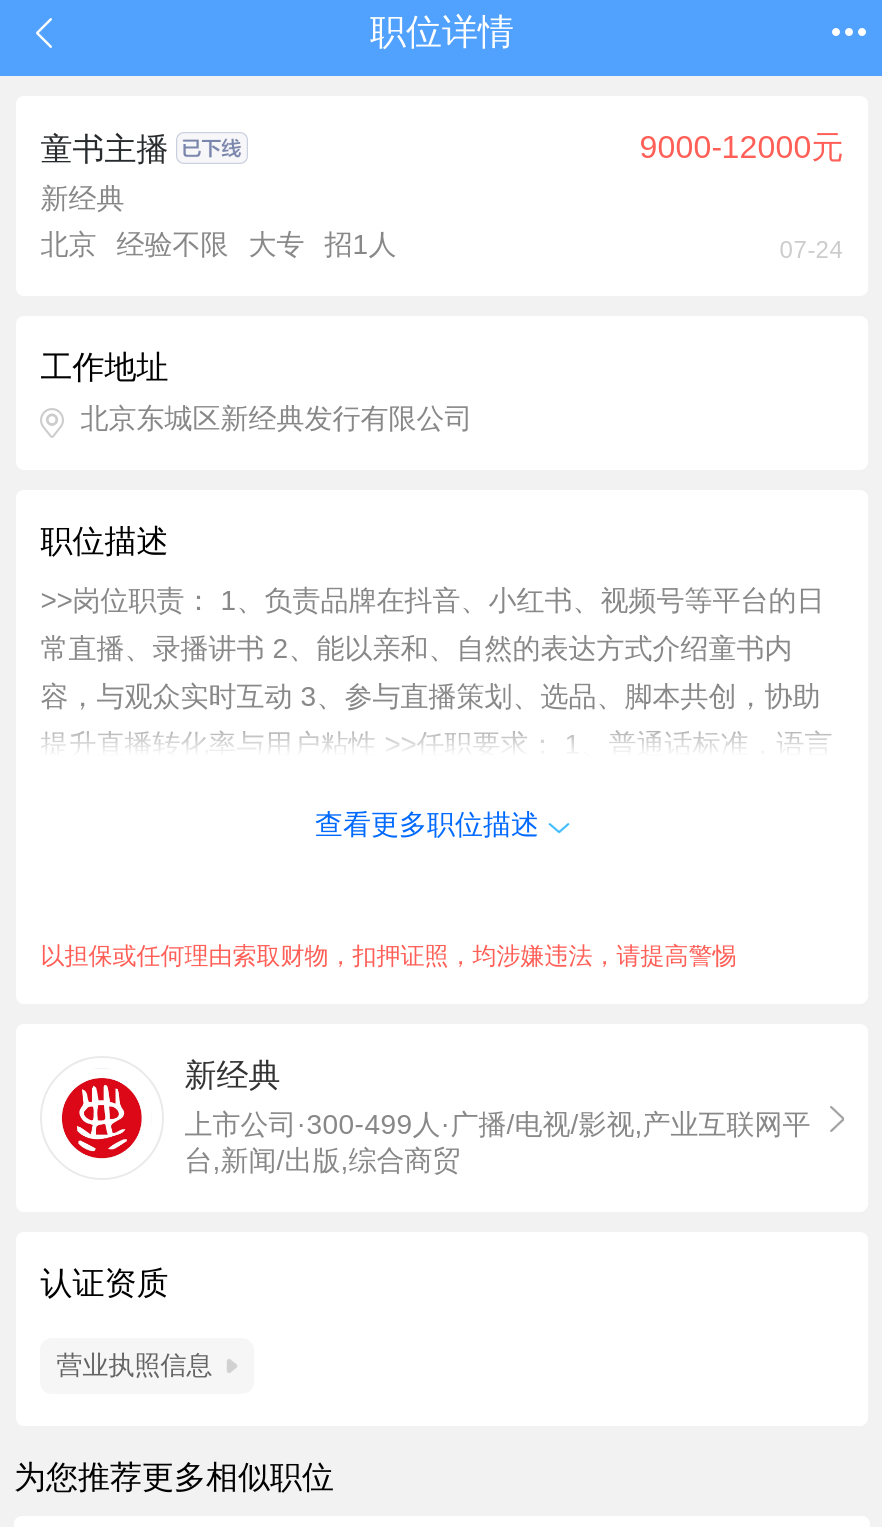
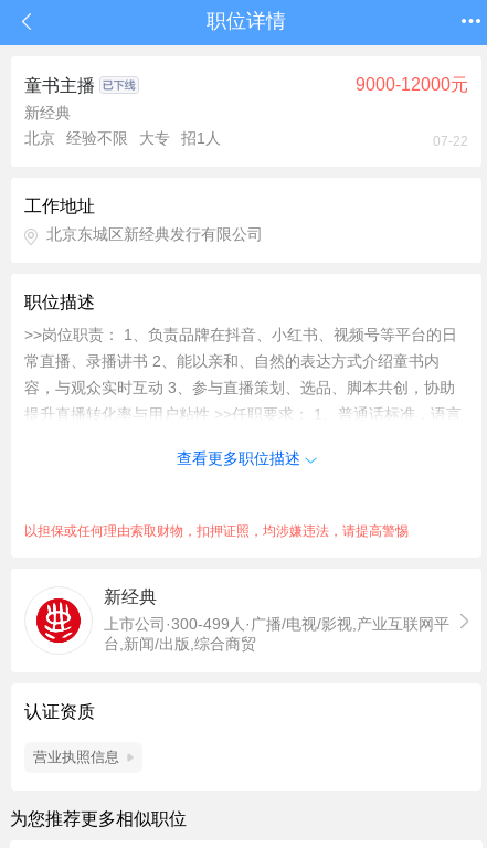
[780,236,844,264] 07-24 -> [433,134,468,149] 07-22

